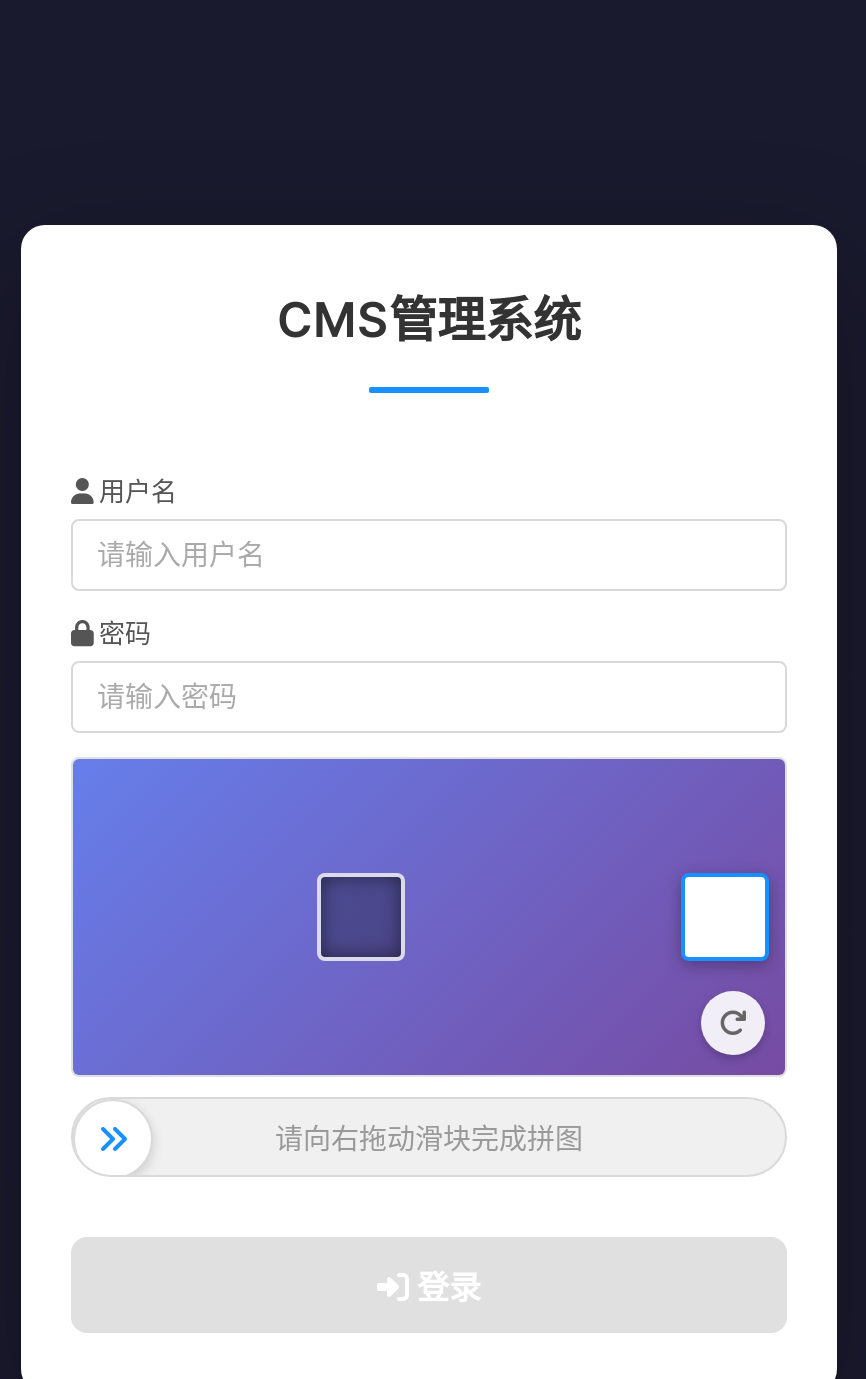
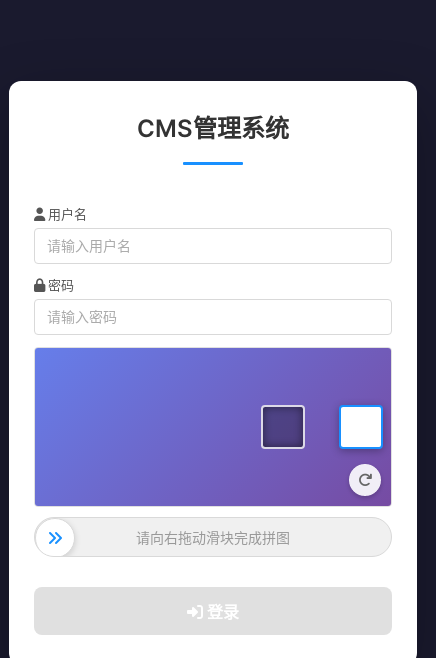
none -> [260,404,306,450] [image]
[315,871,407,963] [image] -> none

